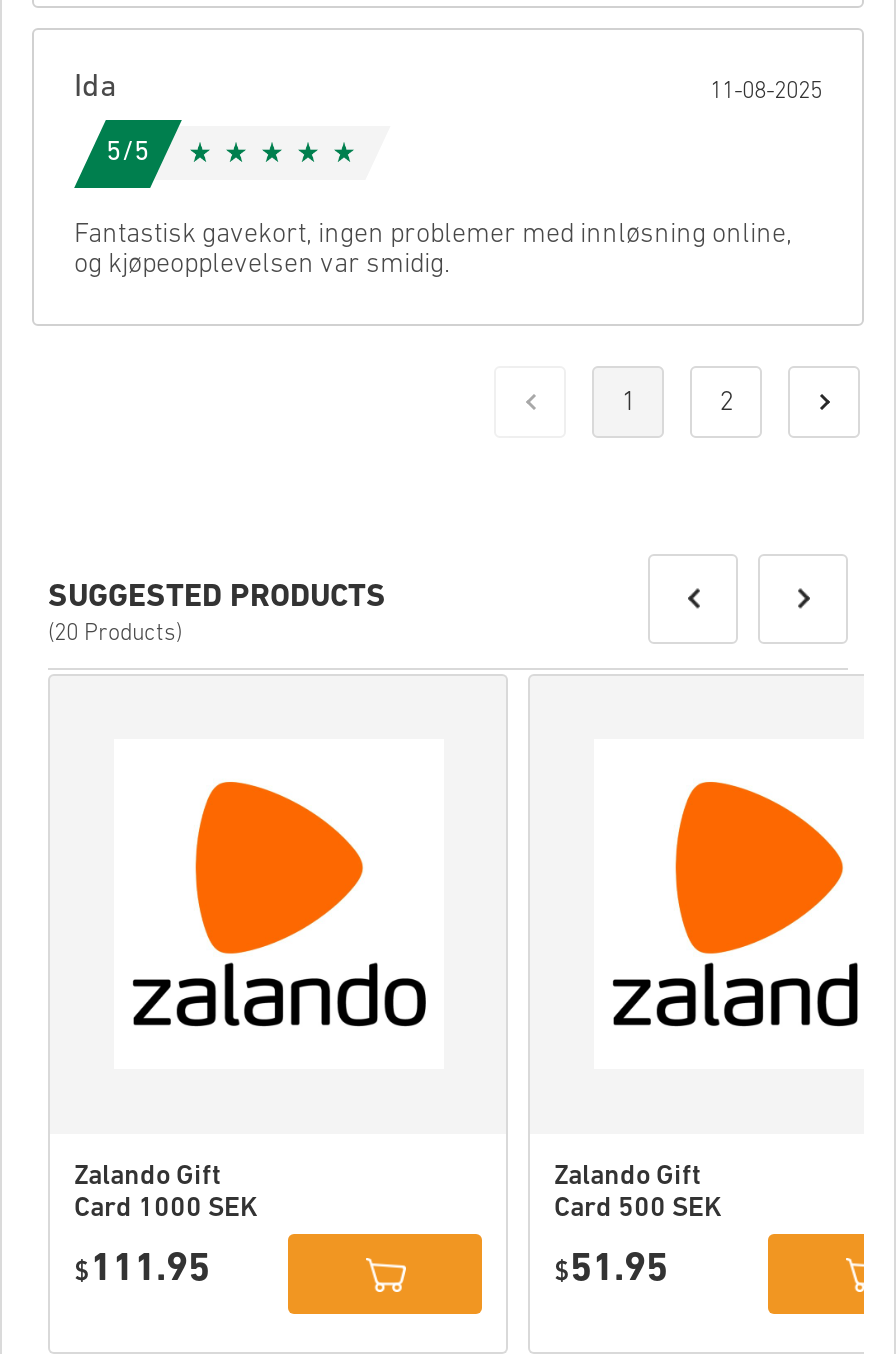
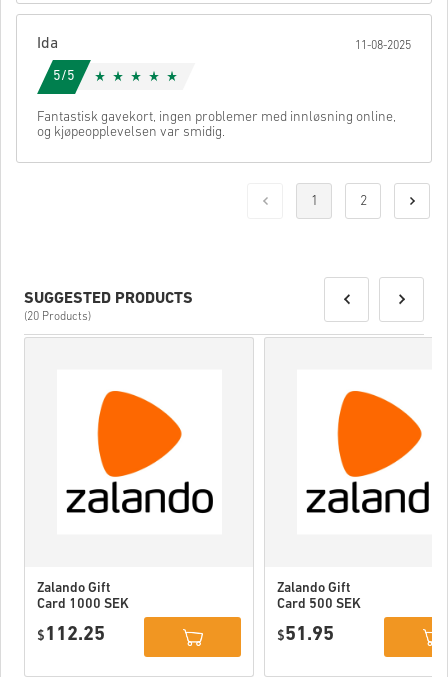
[74,1249,210,1289] $111.95 -> [37,625,105,645] $112.25

